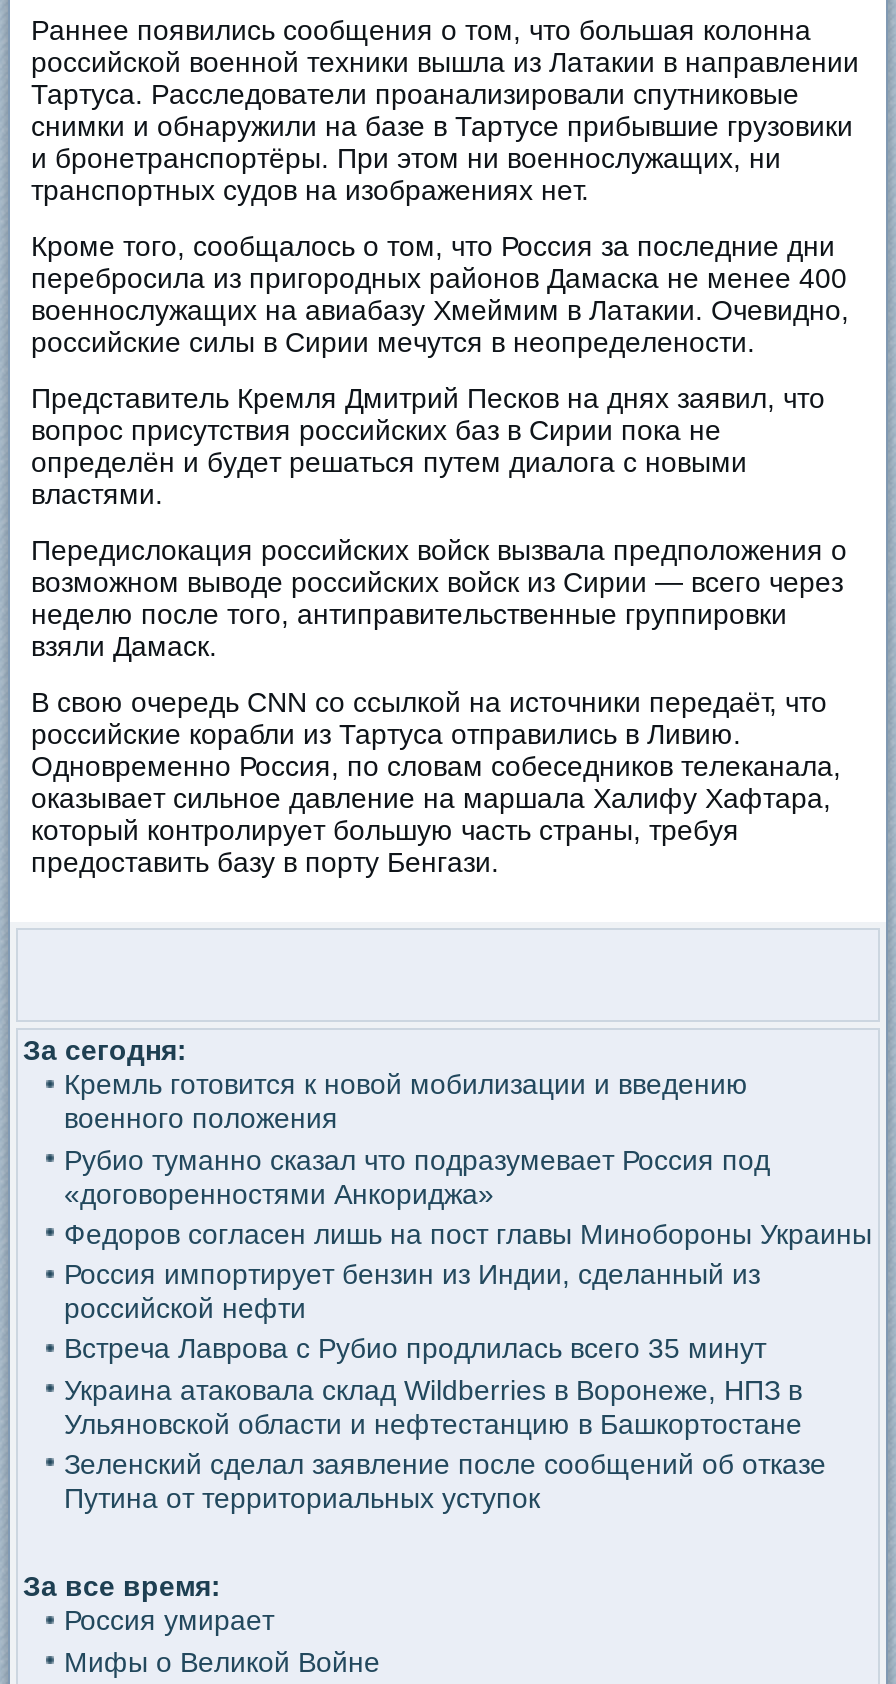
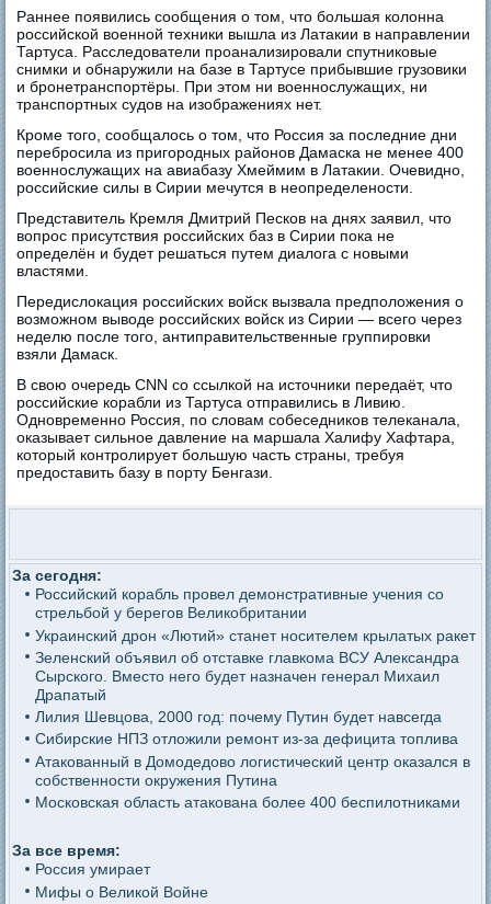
[64,1069,872,1514] Кремль готовится к новой мобилизации и введению | военного положения | Рубио туманно сказал что подразумевает Россия под | «договоренностями Анкориджа» | Федоров согласен лишь на пост главы Минобороны Украины | Россия импортирует бензин из Индии, сделанный из | российской нефти | Встреча Лаврова с Рубио продлилась всего 35 минут | Украина атаковала склад Wildberries в Воронеже, НПЗ в | Ульяновской области и нефтестанцию в Башкортостане | Зеленский сделал заявление после сообщений об отказе | Путина от территориальных уступок -> [35,585,476,811] Российский корабль провел демонстративные учения со | стрельбой у берегов Великобритании | Украинский дрон «Лютий» станет носителем крылатых ракет | Зеленский объявил об отставке главкома ВСУ Александра | Сырского. Вместо него будет назначен генерал Михаил | Драпатый | Лилия Шевцова, 2000 год: почему Путин будет навсегда | Сибирские НПЗ отложили ремонт из-за дефицита топлива | Атакованный в Домодедово логистический центр оказался в | собственности окружения Путина | Московская область атакована более 400 беспилотниками

